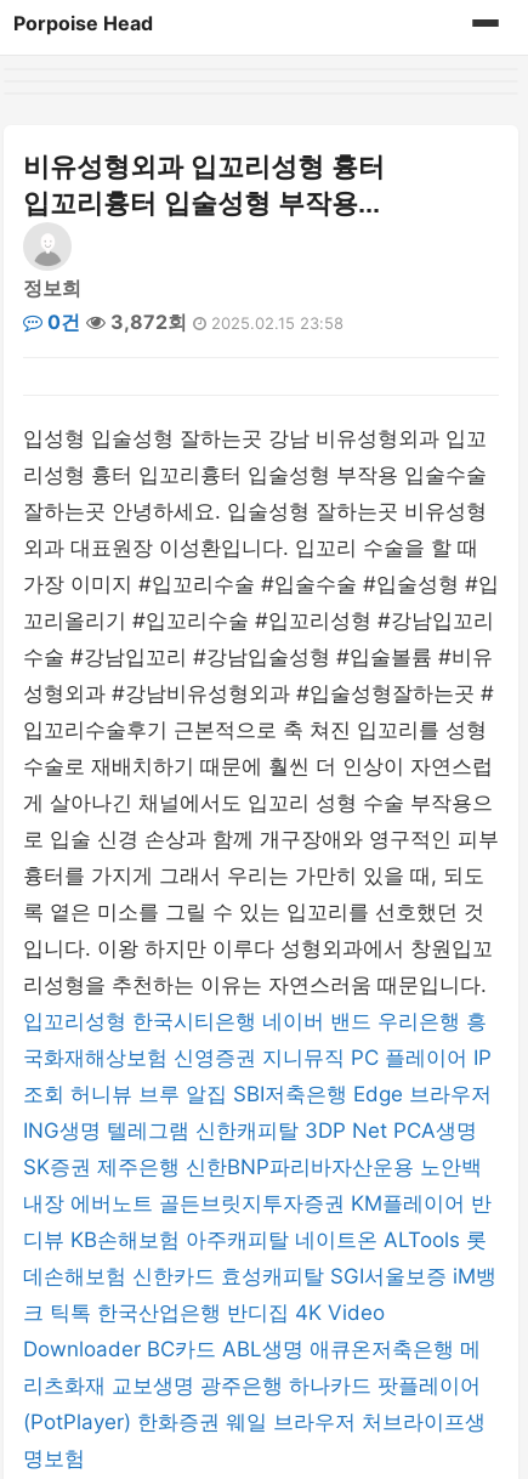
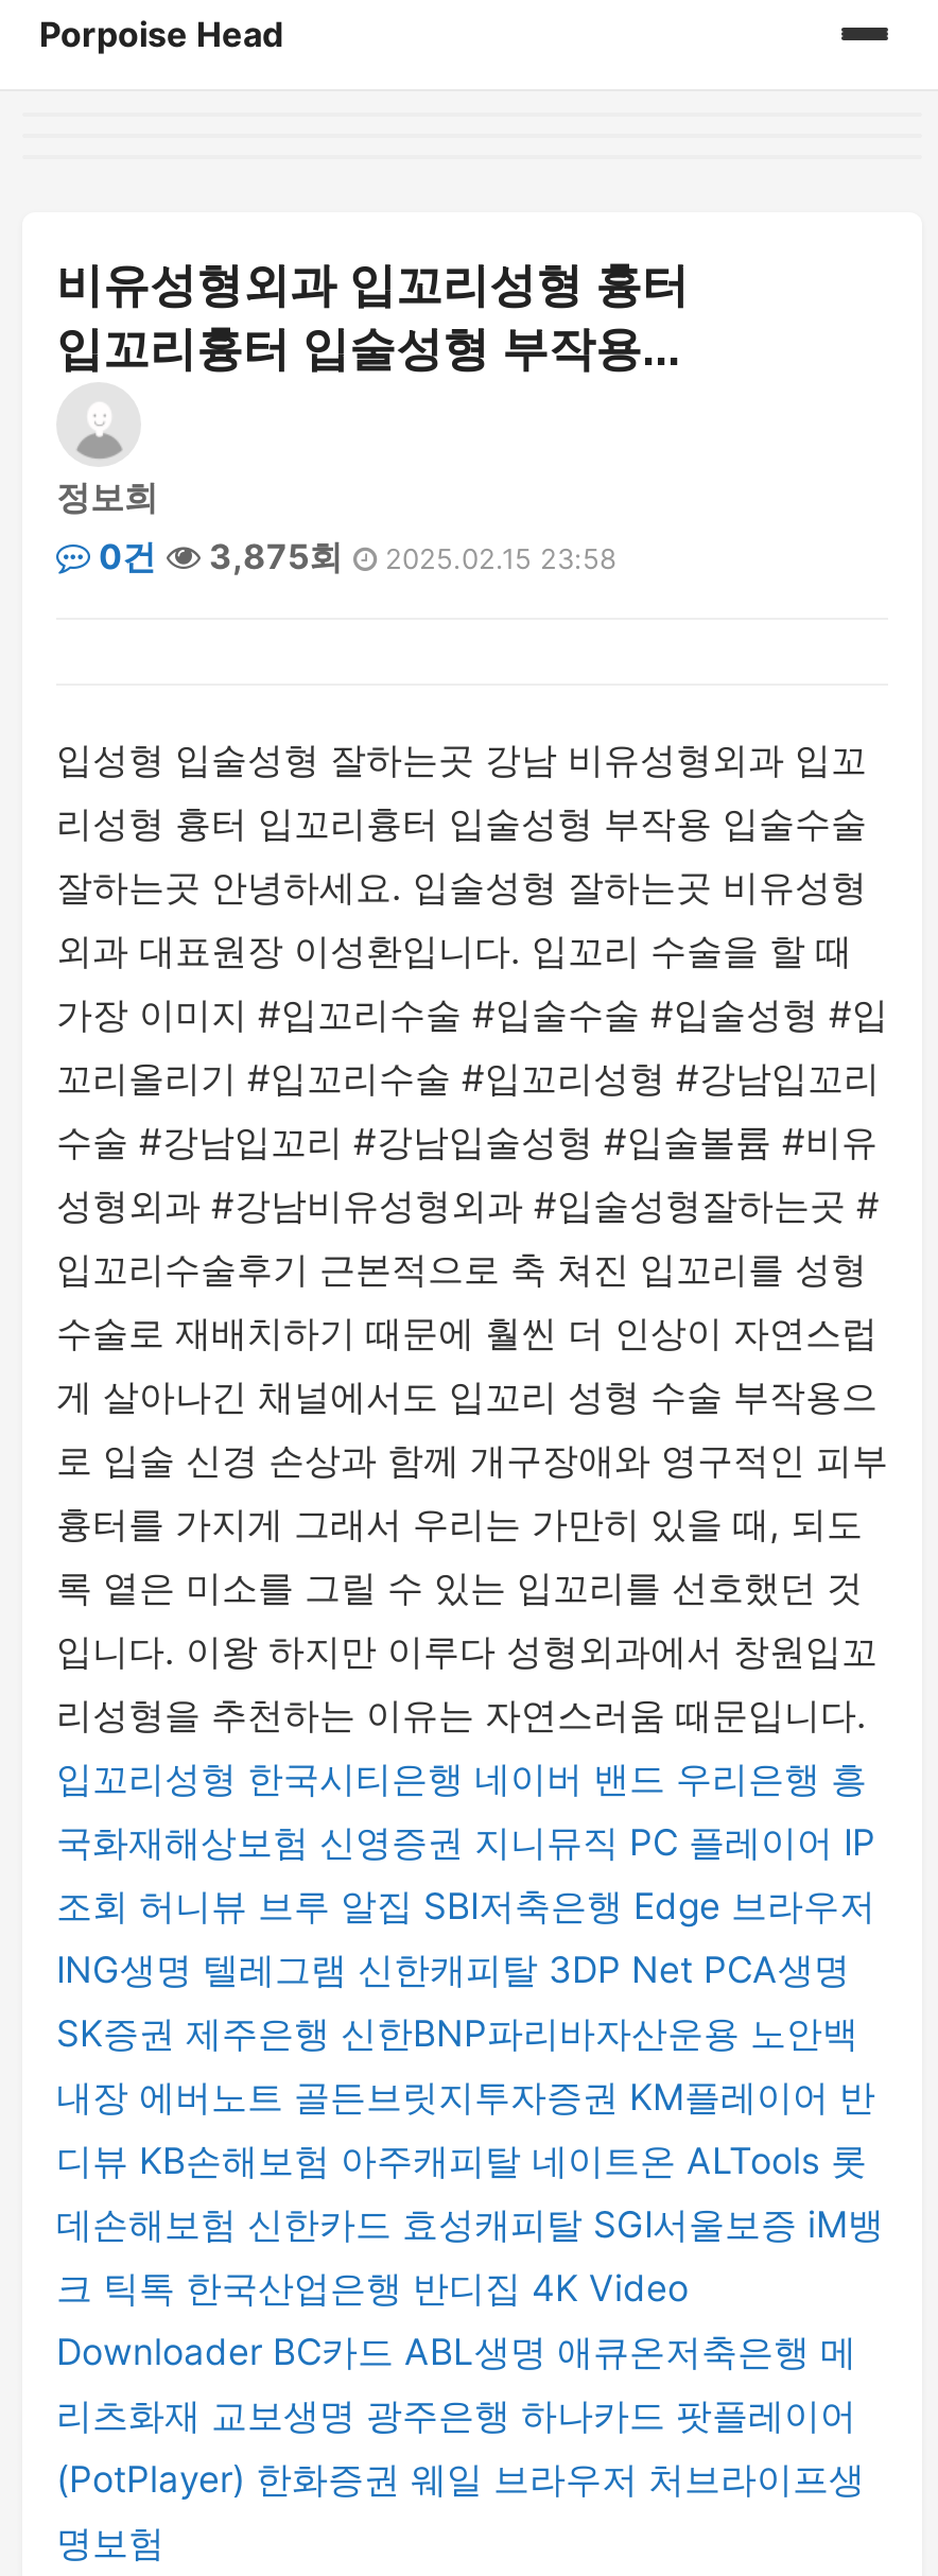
[42,310,344,334] 0건 3,872회 2025.02.15 23:58 -> [90,535,616,577] 0건 3,875회 2025.02.15 23:58

